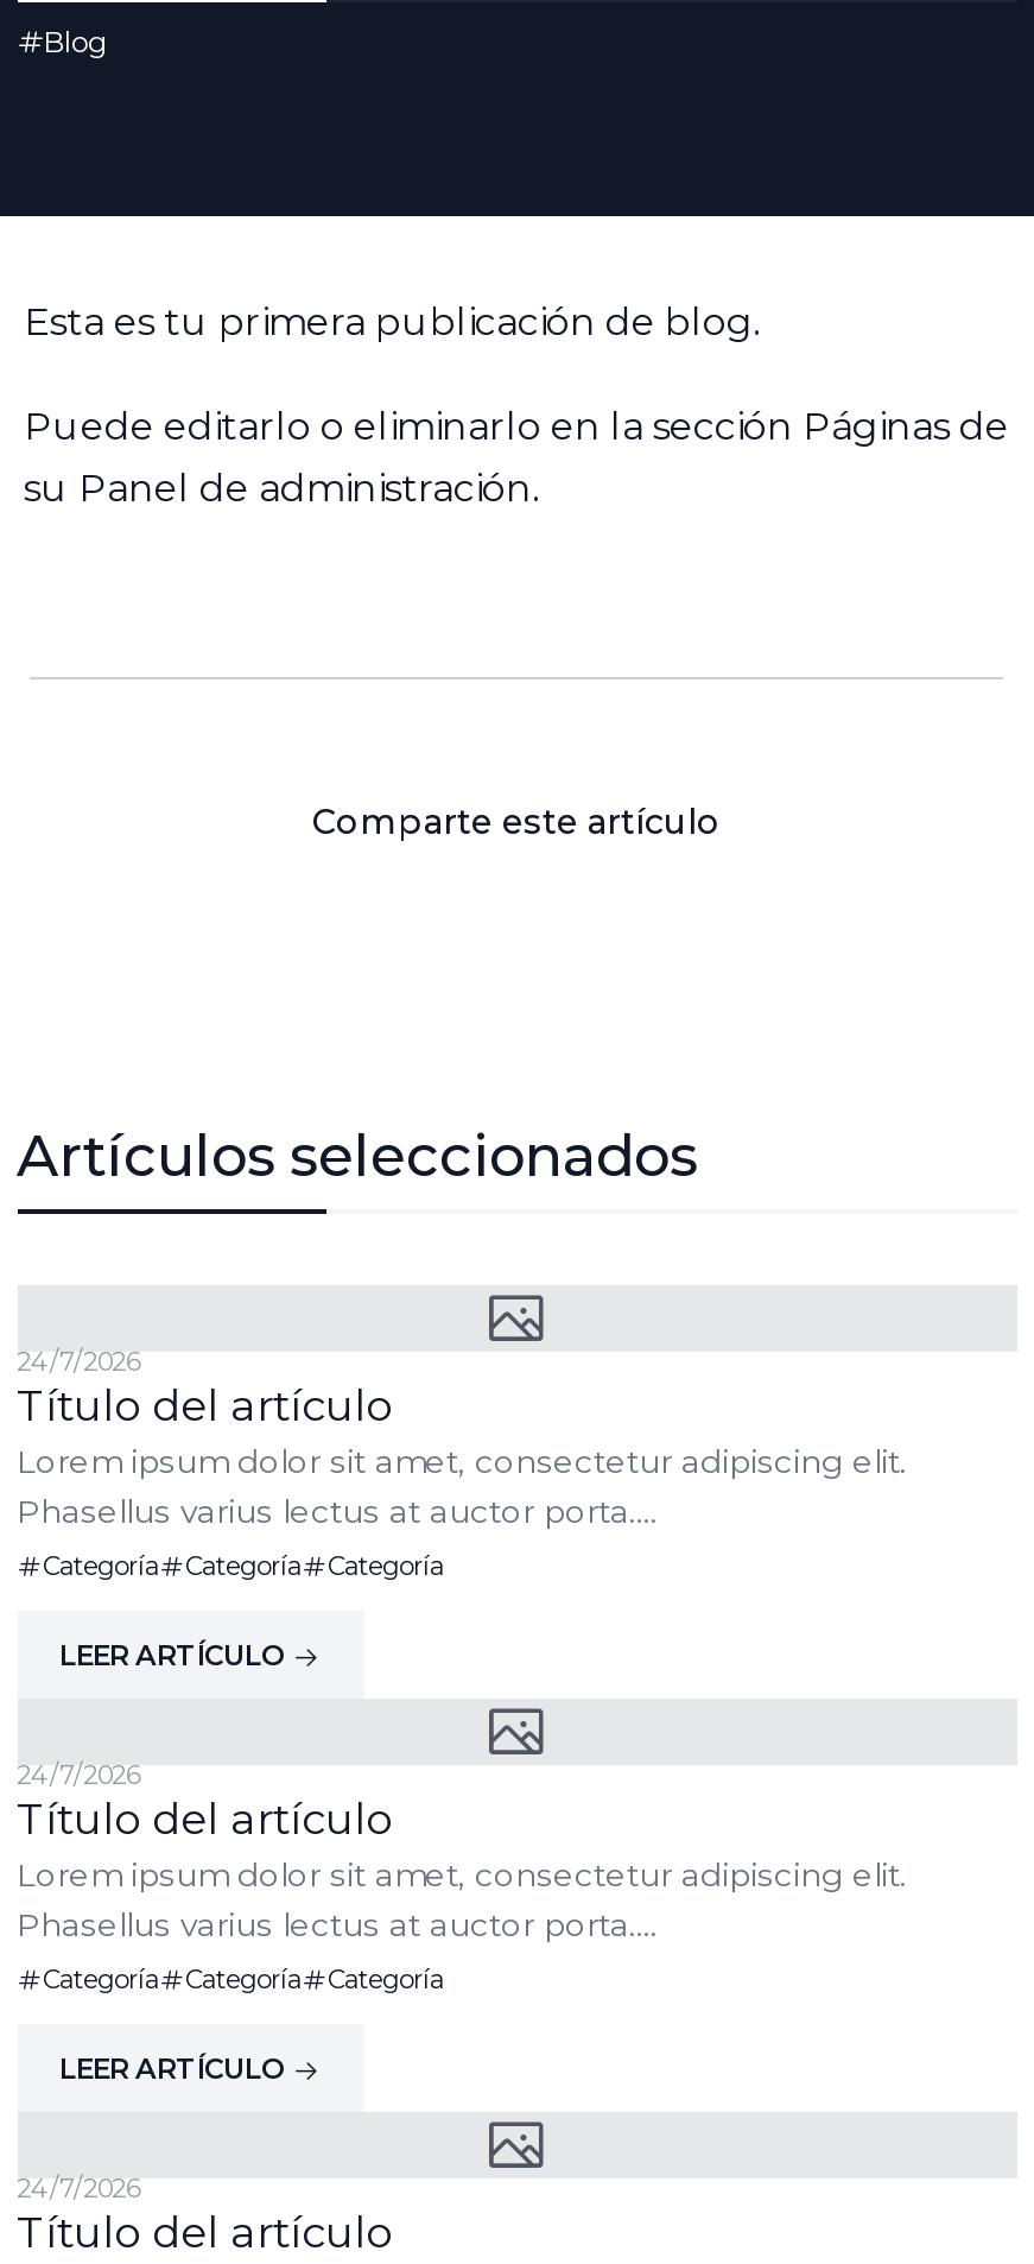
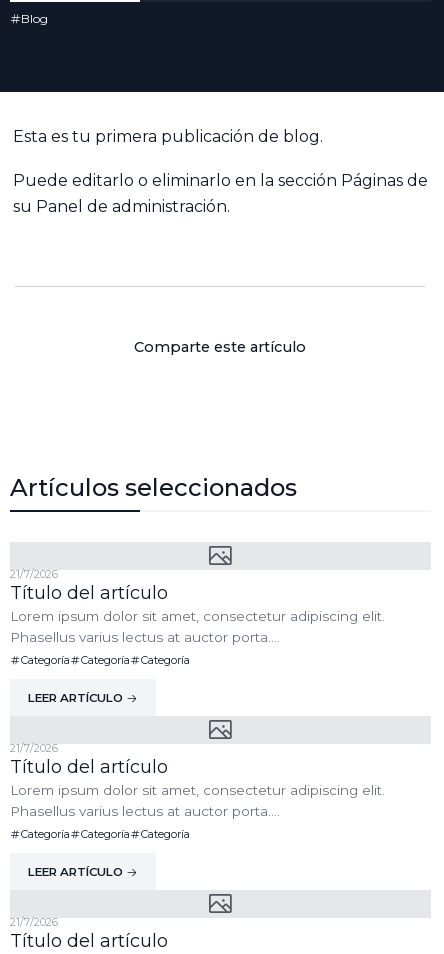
[17,1347,140,1378] 24/7/2026 -> [9,568,57,581] 21/7/2026
[17,1761,140,1792] 24/7/2026 -> [9,742,57,755] 21/7/2026
[17,2175,140,2206] 24/7/2026 -> [9,916,57,929] 21/7/2026

